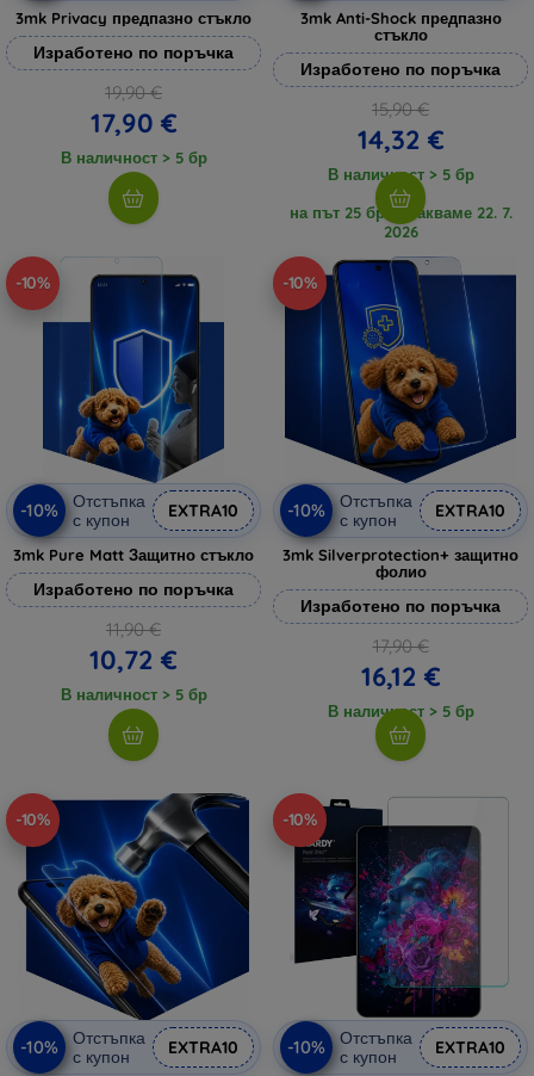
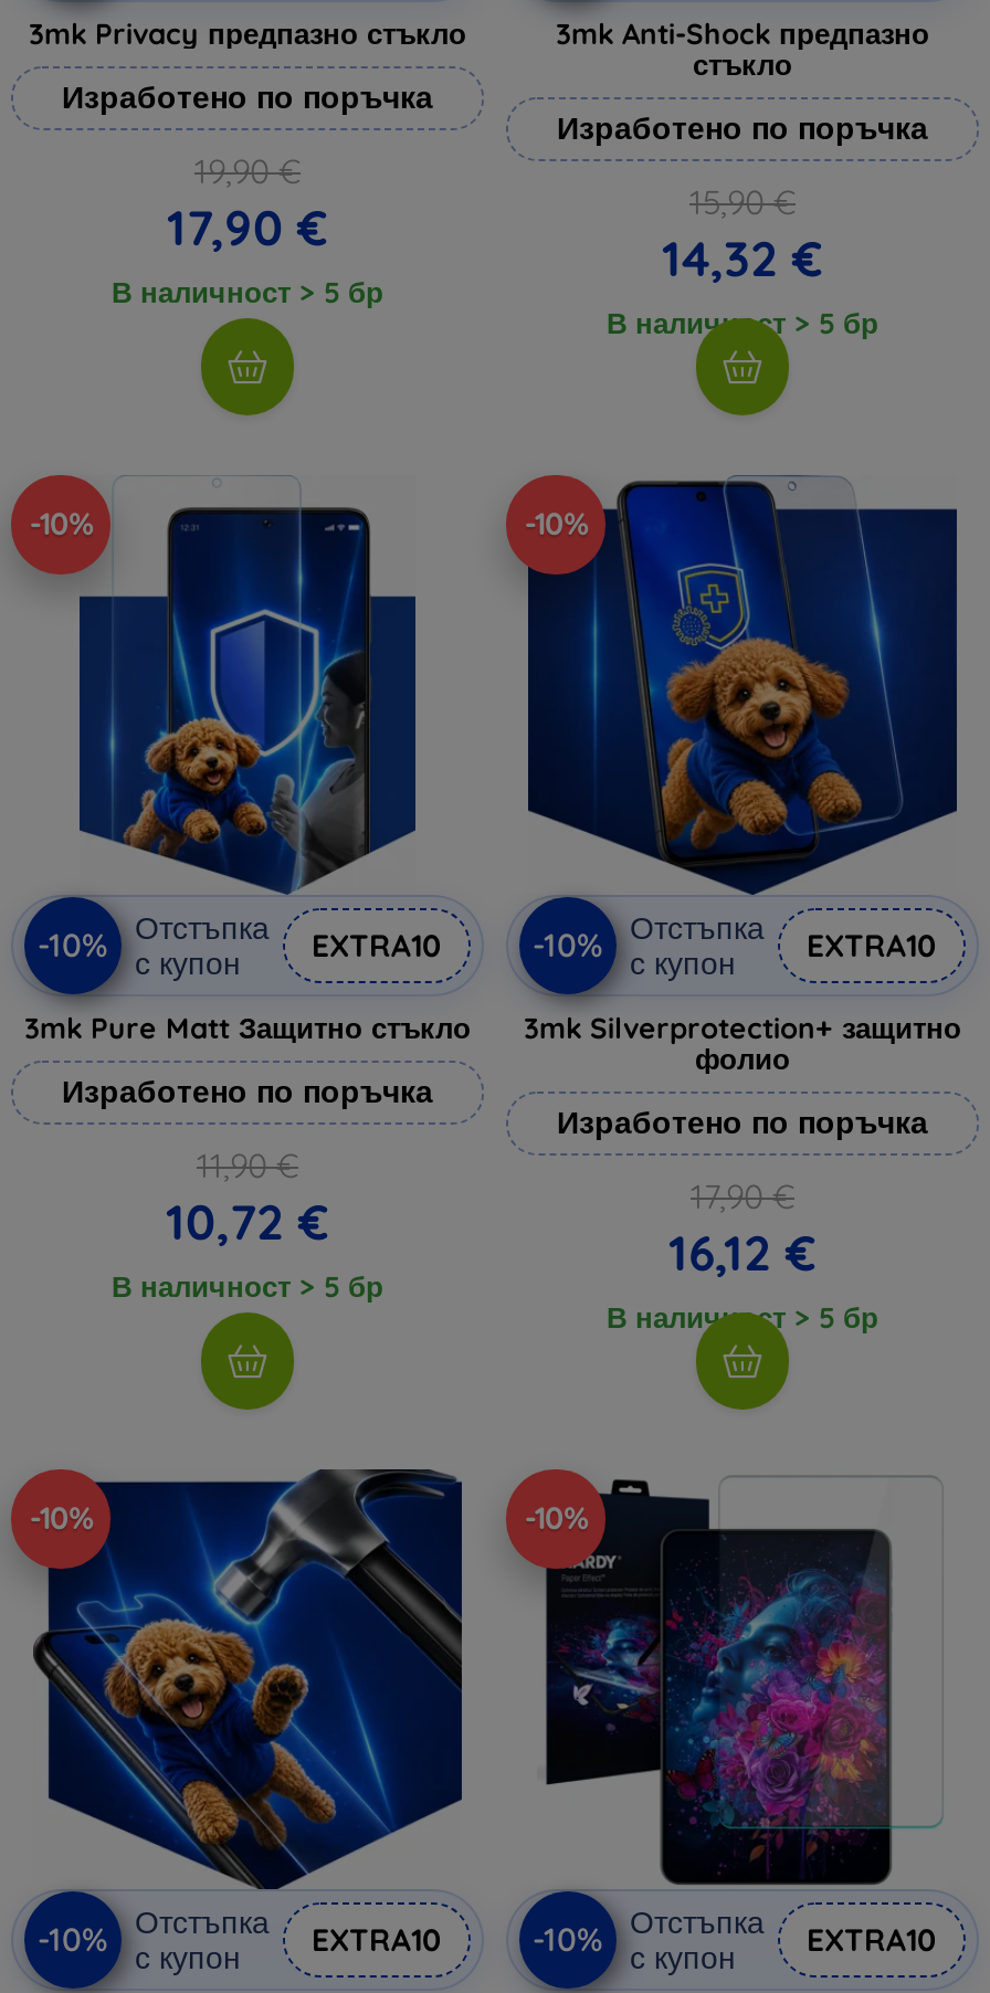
[289,202,512,240] на път 25 бр., очакваме 22. 7. | 2026 -> none

